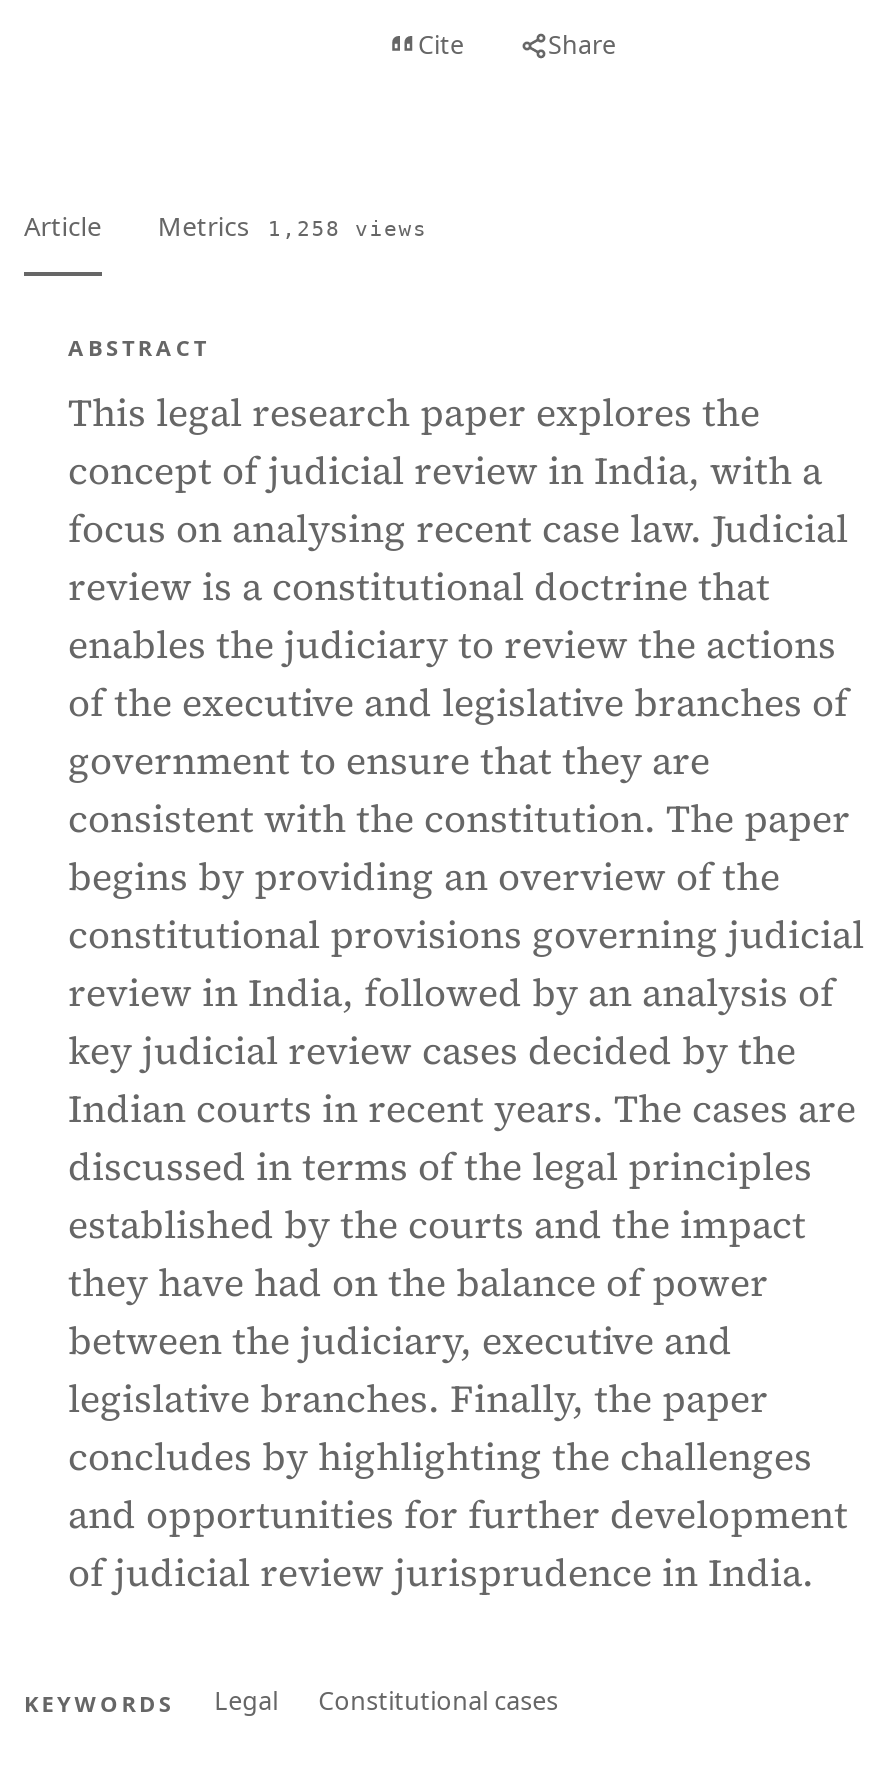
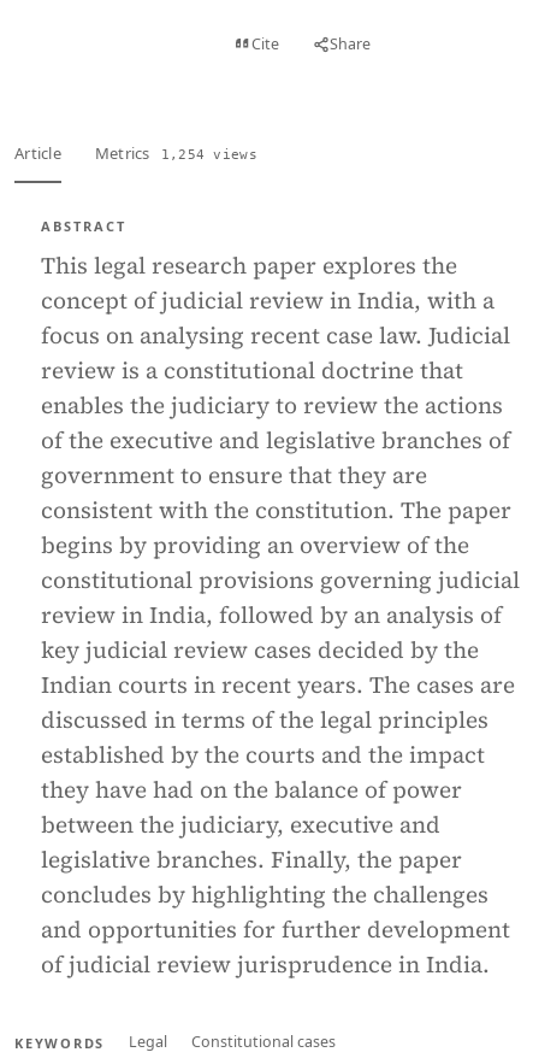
[158,208,428,244] Metrics 1,258 views -> [95,142,257,164] Metrics 1,254 views

